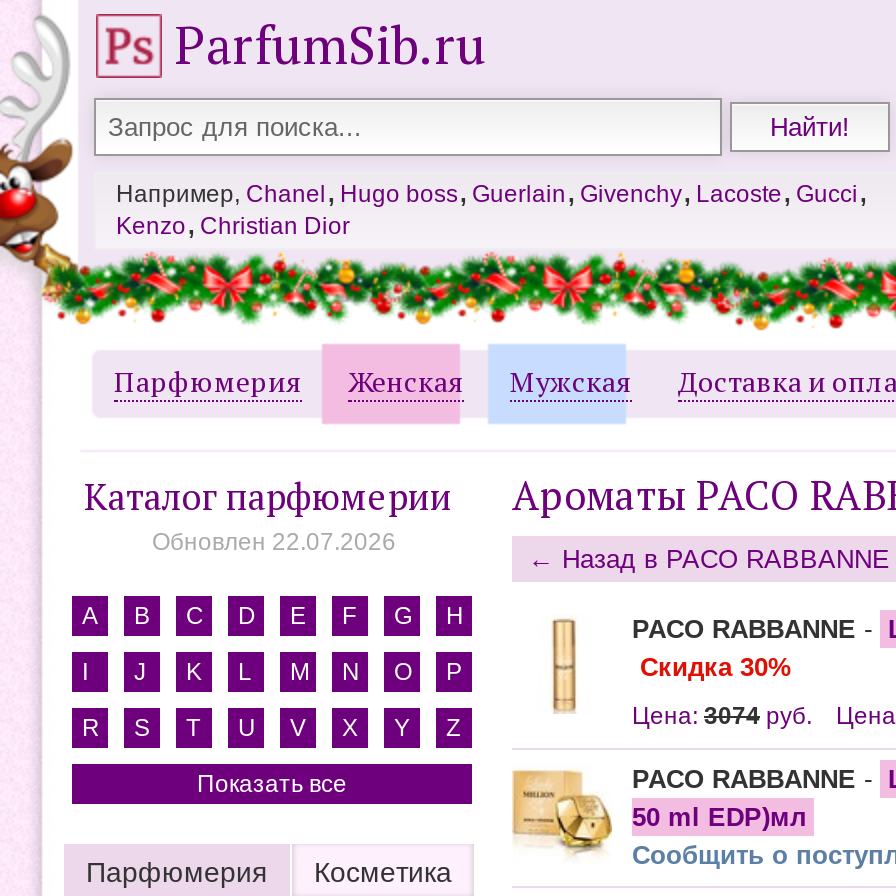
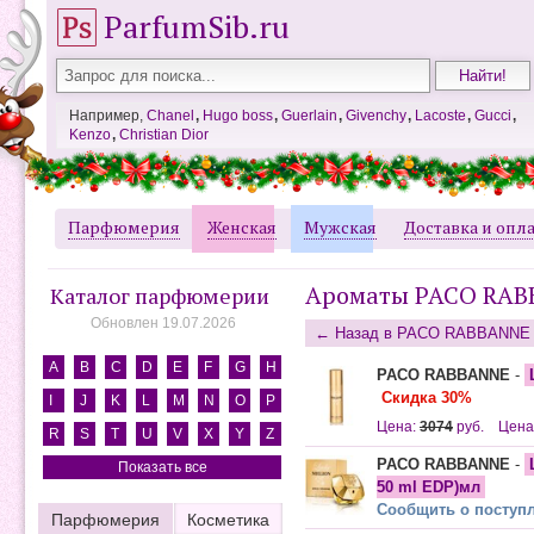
[152,528,396,556] Обновлен 22.07.2026 -> [91,315,236,331] Обновлен 19.07.2026

